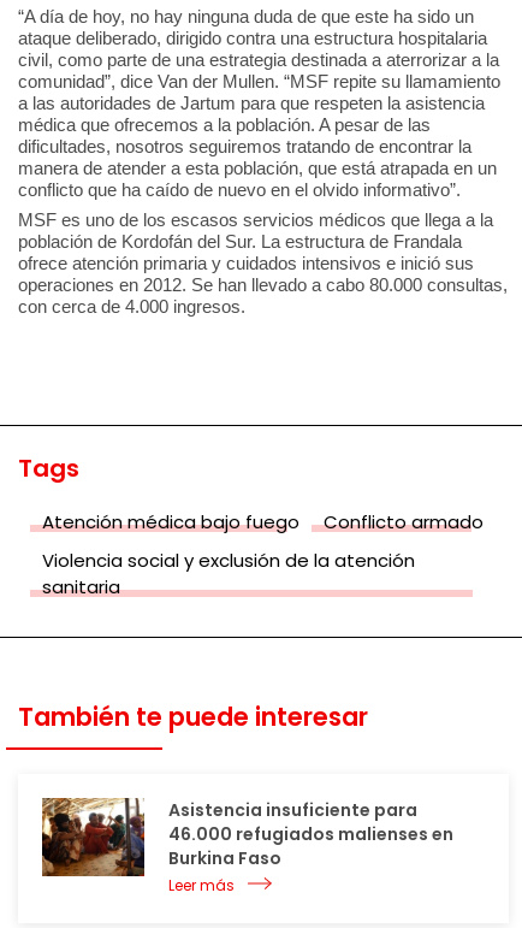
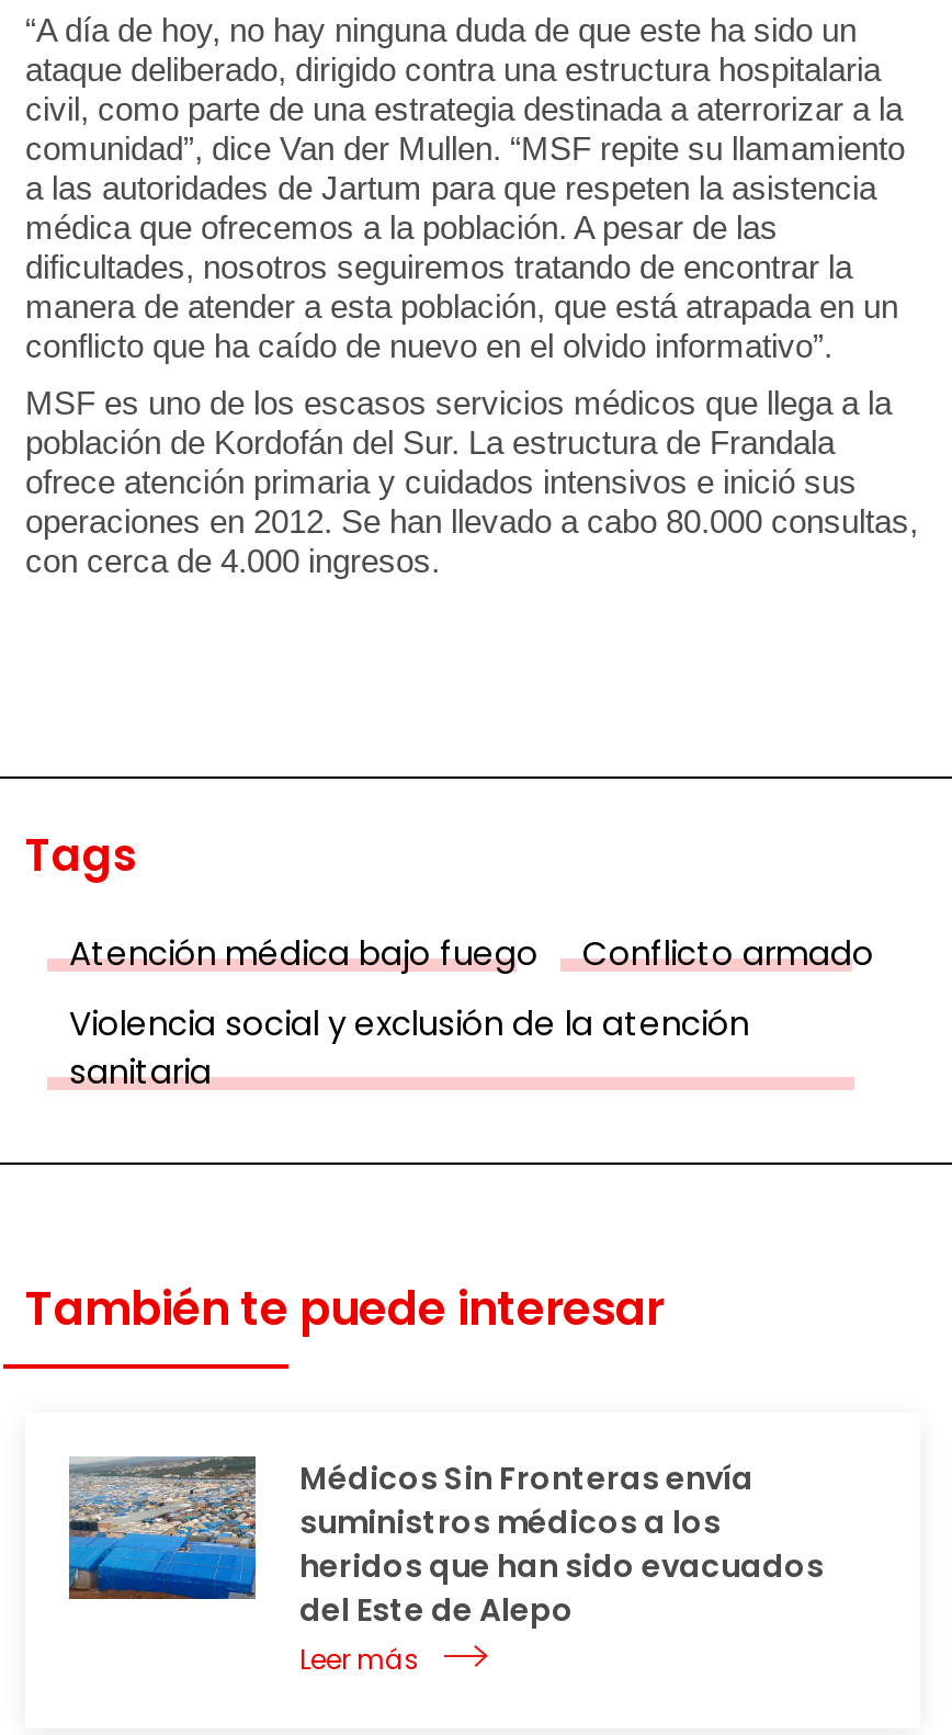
[41,797,453,877] [image] | Asistencia insuficiente para | 46.000 refugiados malienses en | Burkina Faso -> [67,1454,824,1631] [image] | Médicos Sin Fronteras envía | suministros médicos a los | heridos que han sido evacuados | del Este de Alepo

